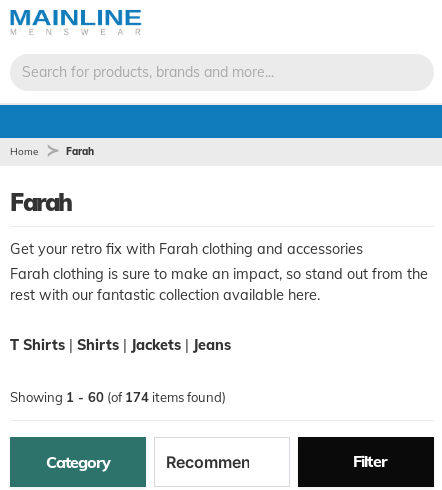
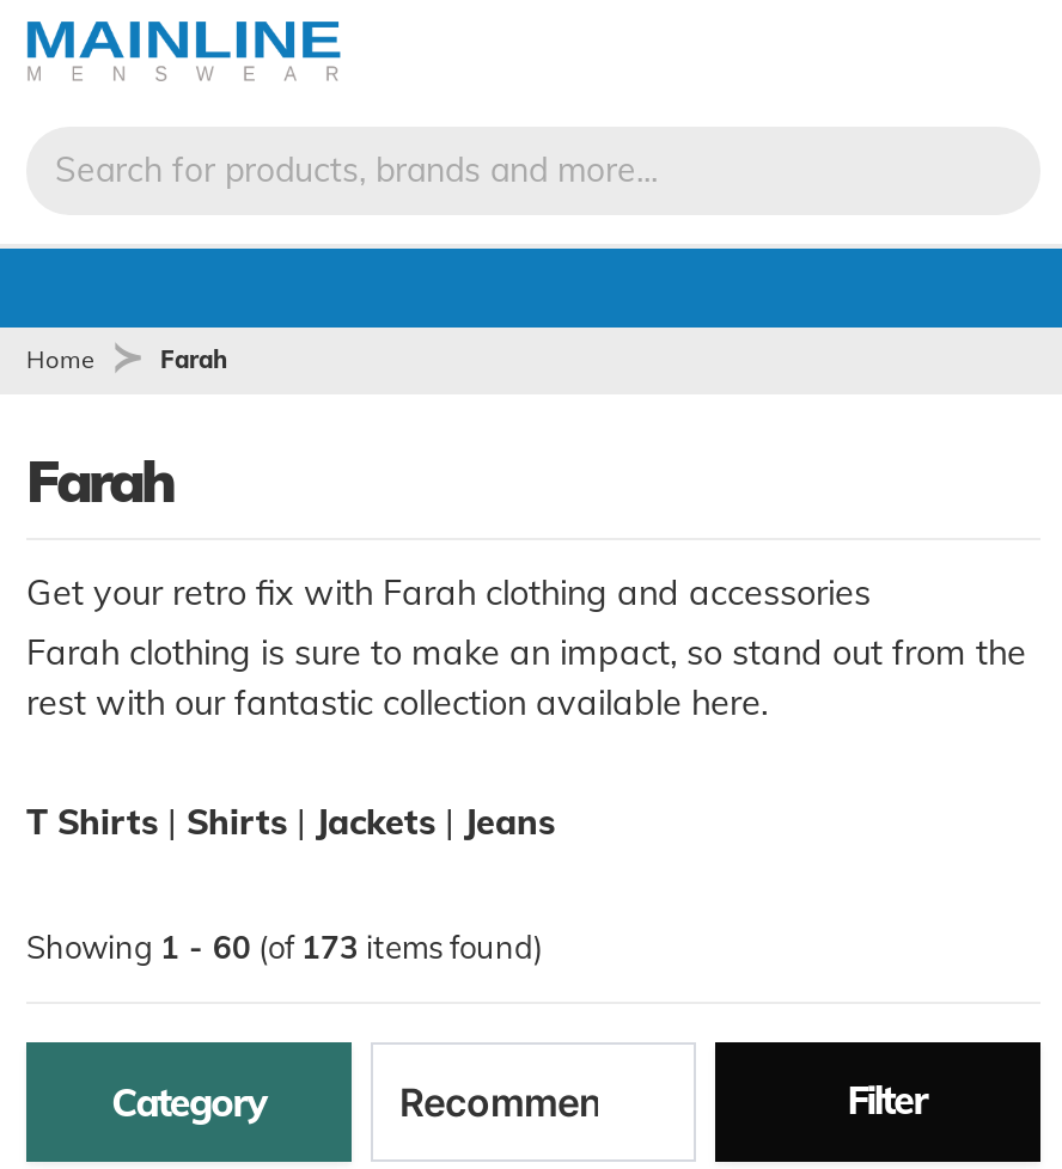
[10,389,226,405] Showing 1 - 60 (of 174 items found) -> [26,928,543,966] Showing 1 - 60 (of 173 items found)

